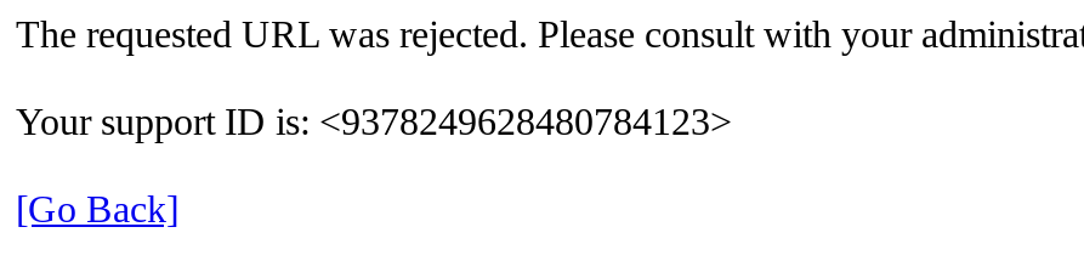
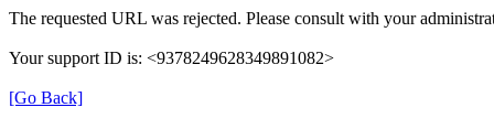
[16,101,732,142] Your support ID is: <9378249628480784123> -> [9,49,334,67] Your support ID is: <9378249628349891082>

